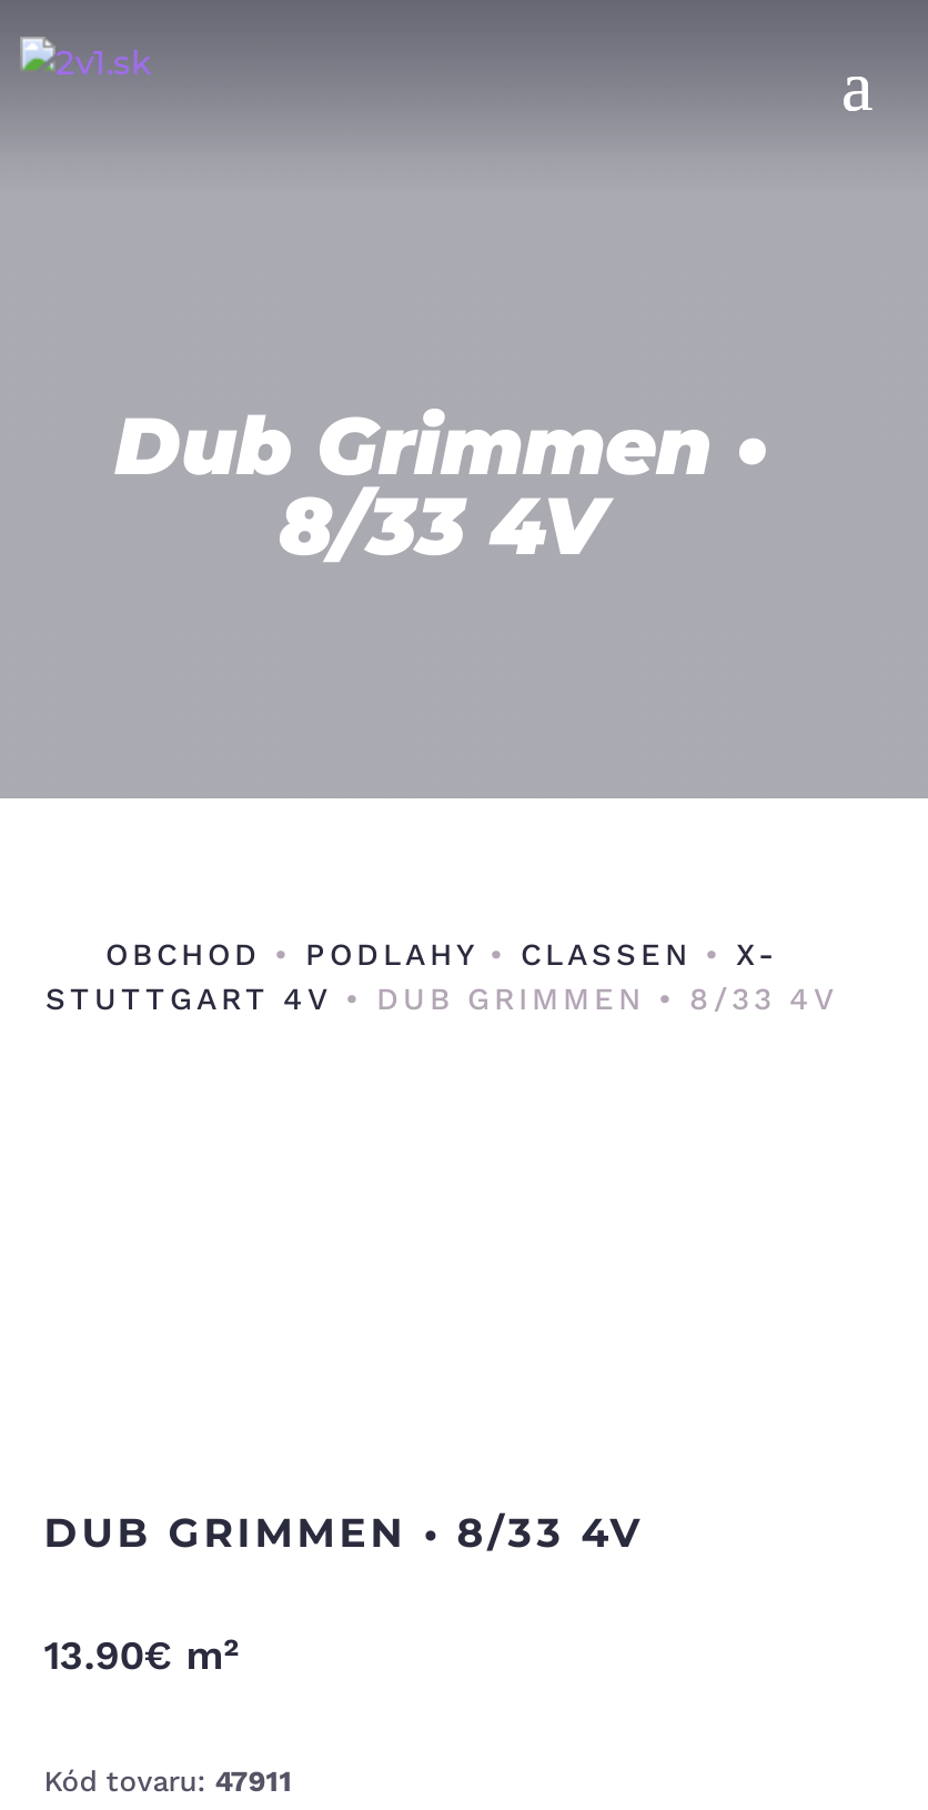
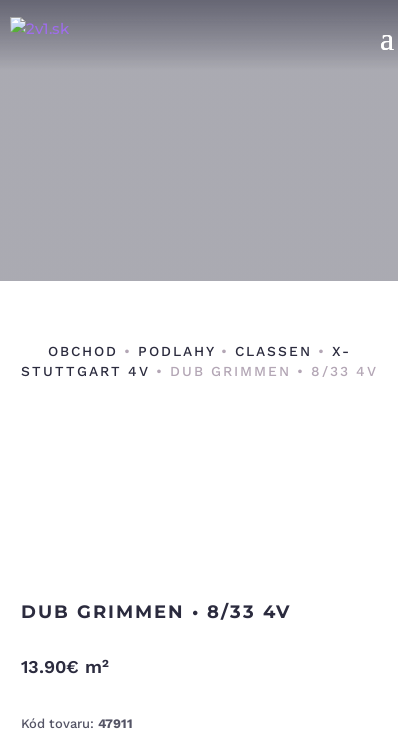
[114,396,769,574] Dub Grimmen • | 8/33 4V -> none

